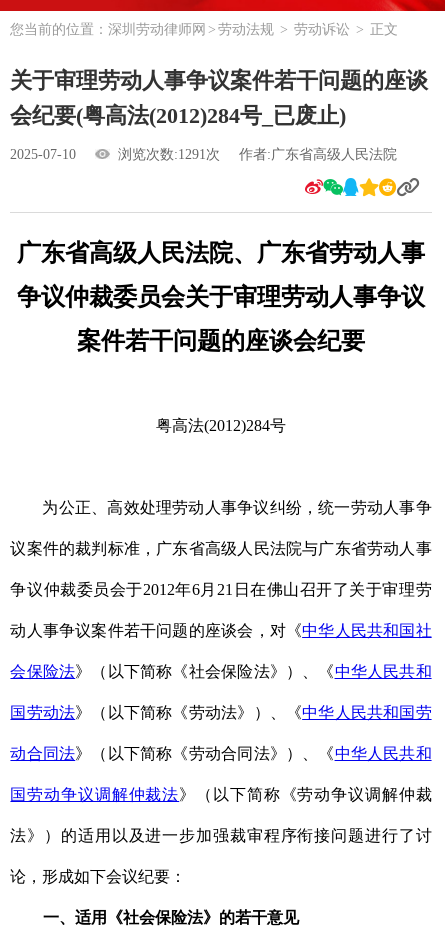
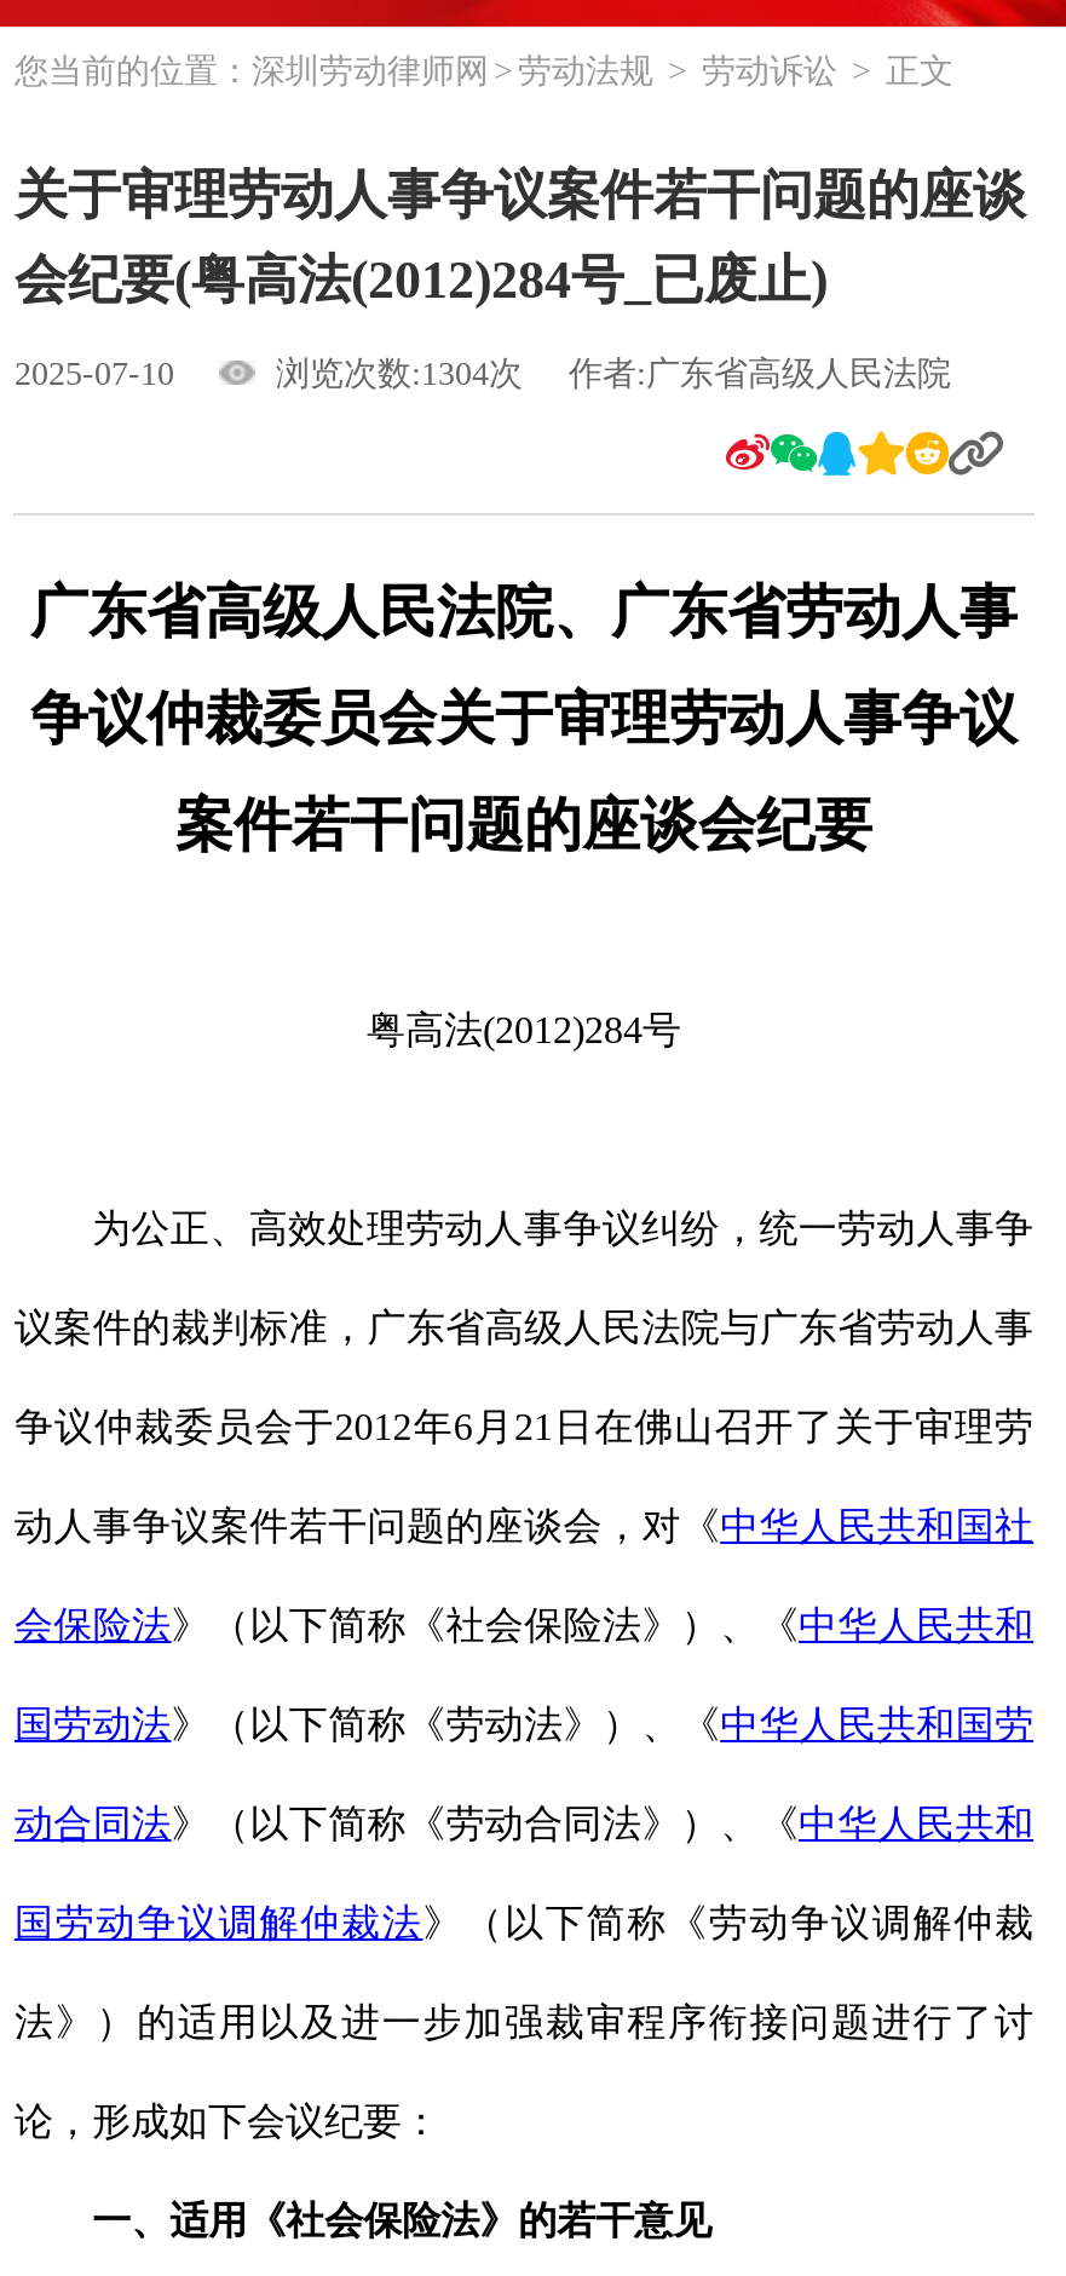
[118,147,397,162] 浏览次数:1291次 作者:广东省高级人民法院 -> [276,356,951,392] 浏览次数:1304次 作者:广东省高级人民法院

